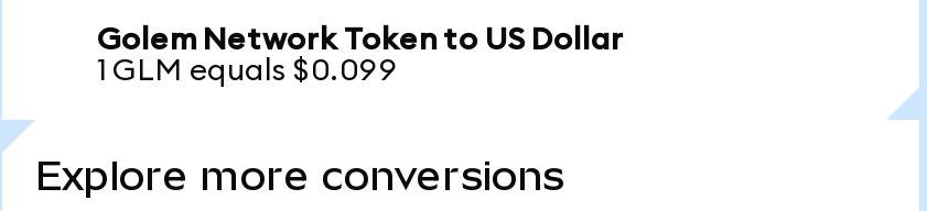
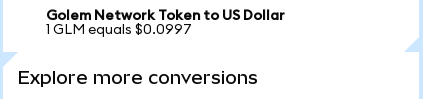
[97,56,399,87] 1 GLM equals $0.099 -> [46,23,192,37] 1 GLM equals $0.0997

